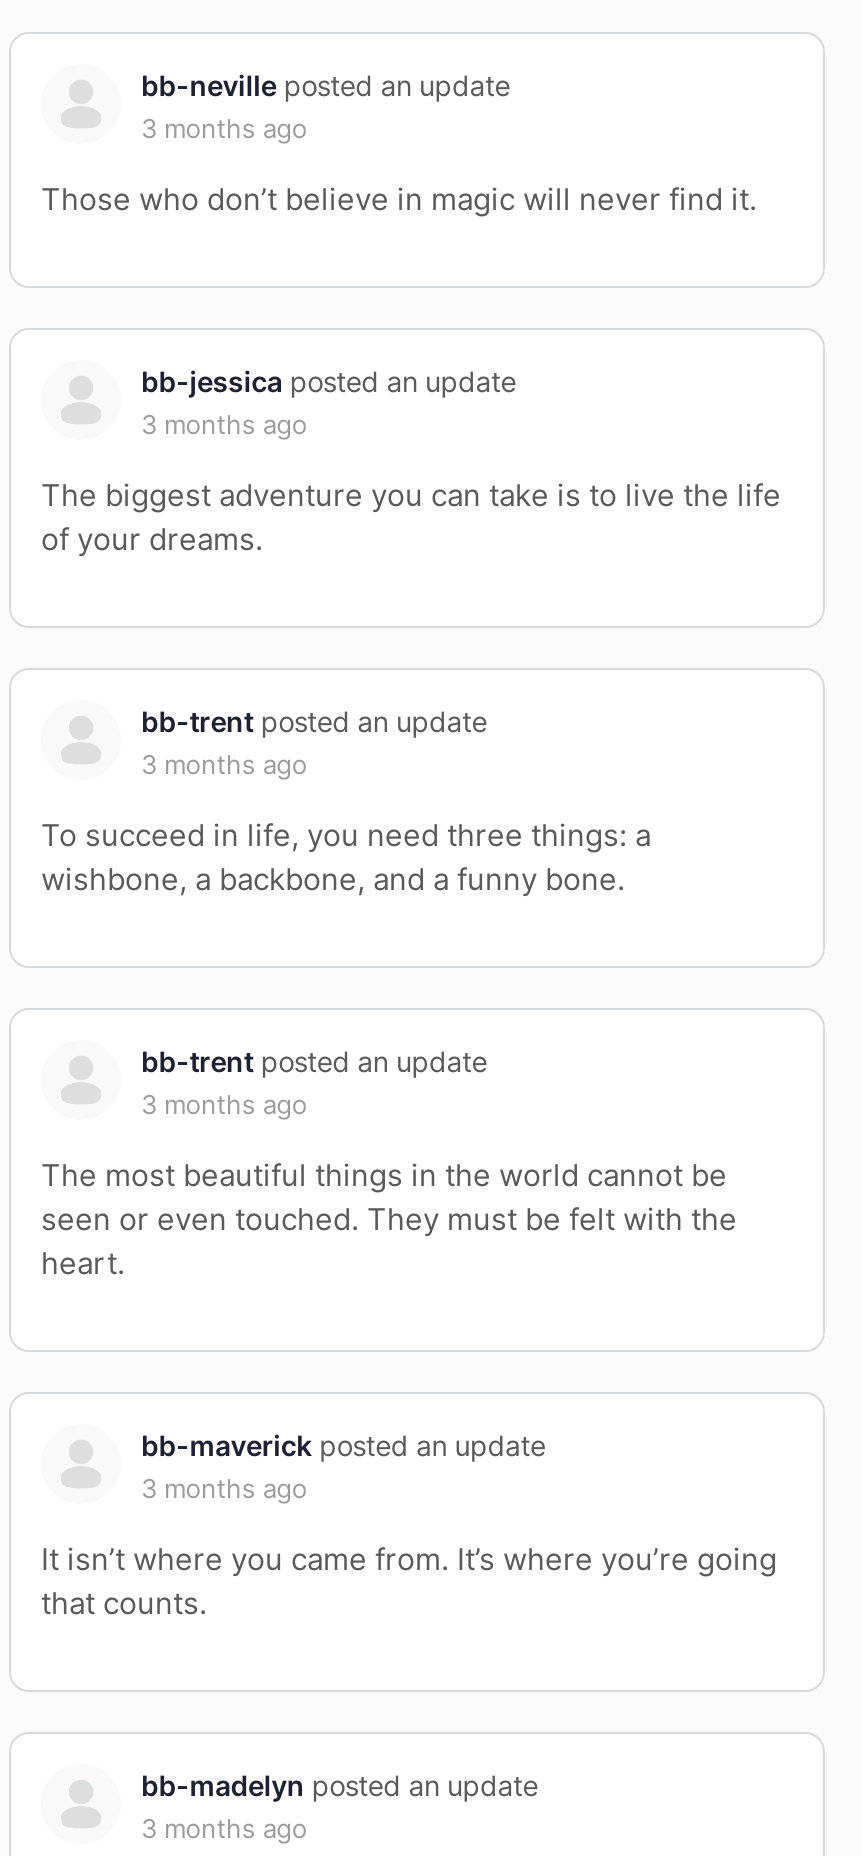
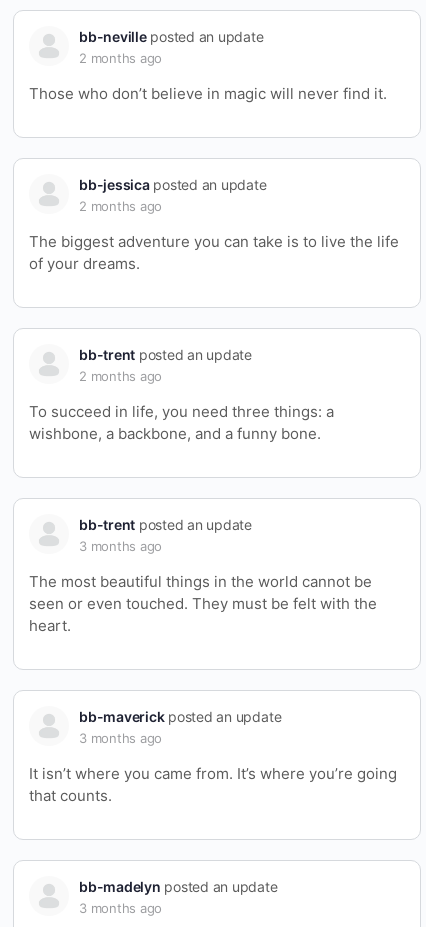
[141,112,307,144] 3 months ago -> [79,50,162,66] 2 months ago
[141,408,307,440] 3 months ago -> [79,198,162,214] 2 months ago
[141,748,307,780] 3 months ago -> [79,368,162,384] 2 months ago

